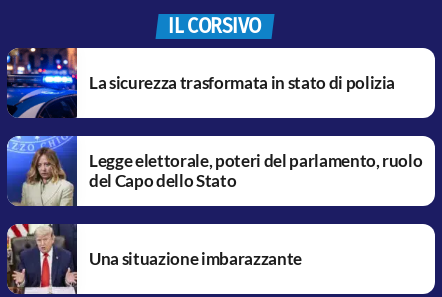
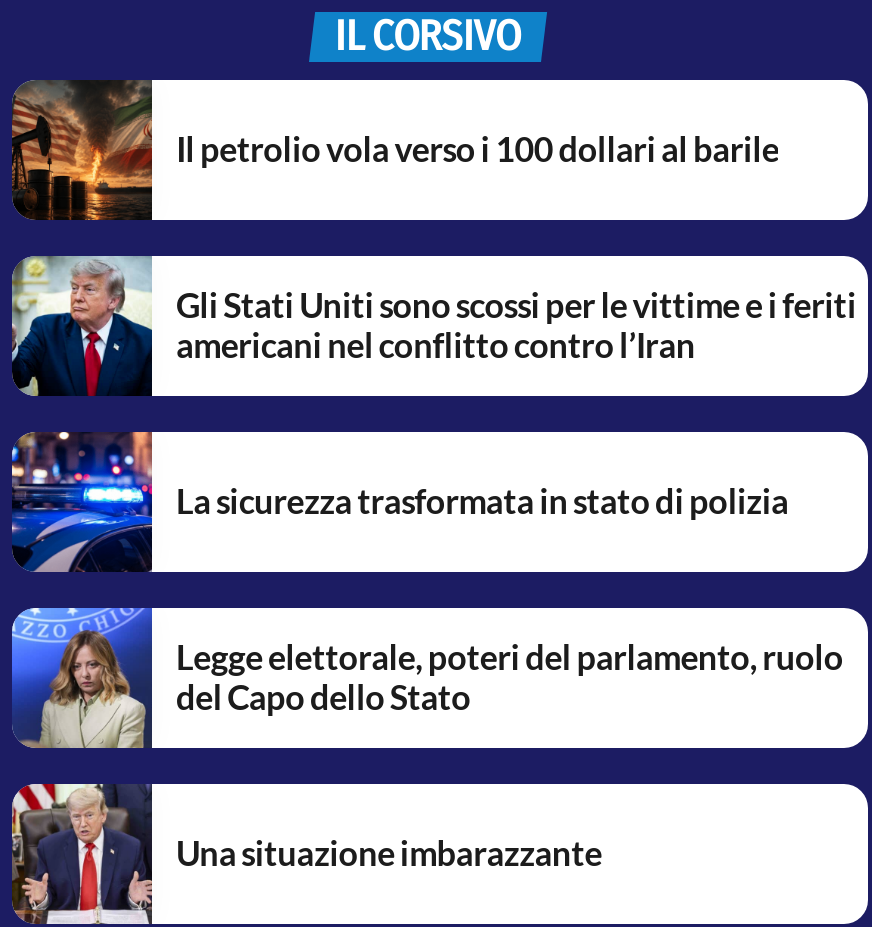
none -> [10,254,856,396] [image] | Gli Stati Uniti sono scossi per le vittime e i feriti | americani nel conflitto contro l’Iran
none -> [12,80,779,222] [image] | Il petrolio vola verso i 100 dollari al barile

